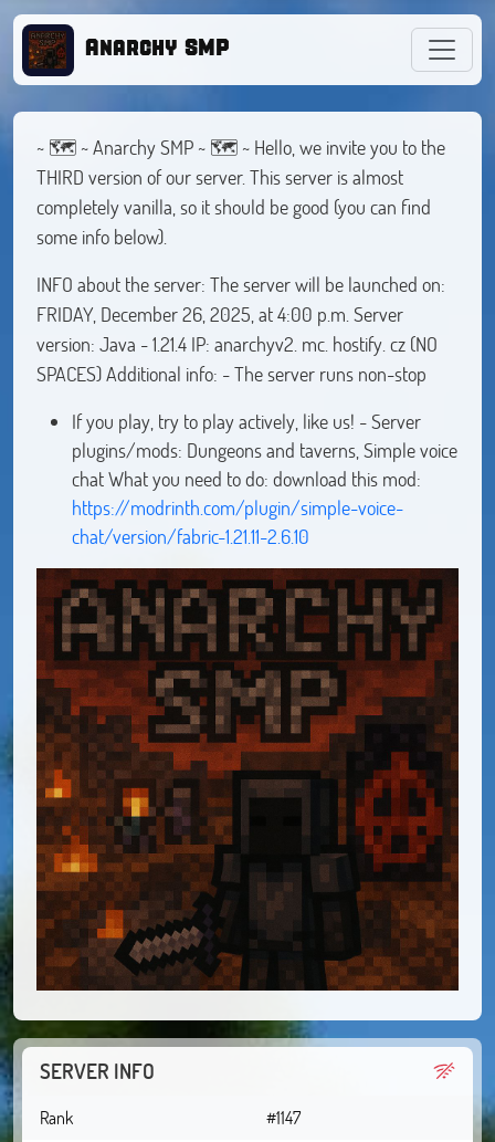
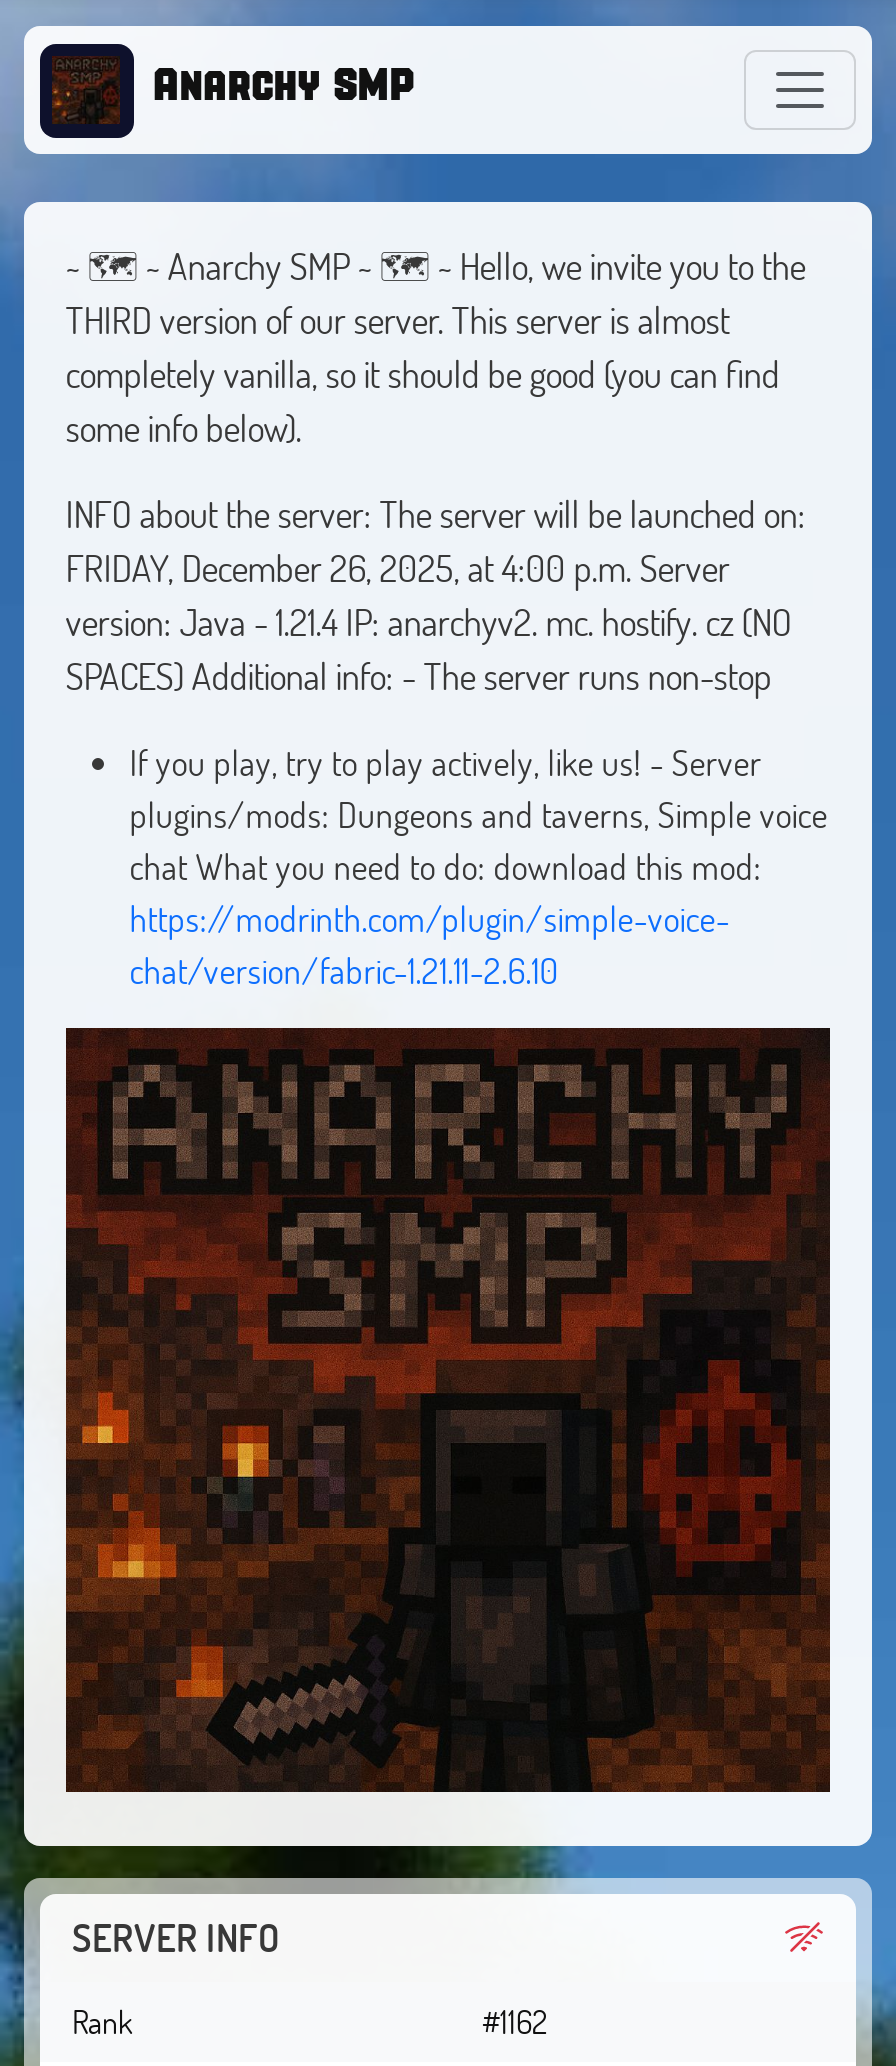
[266,1106,301,1129] #1147 -> [482,2001,548,2043] #1162

